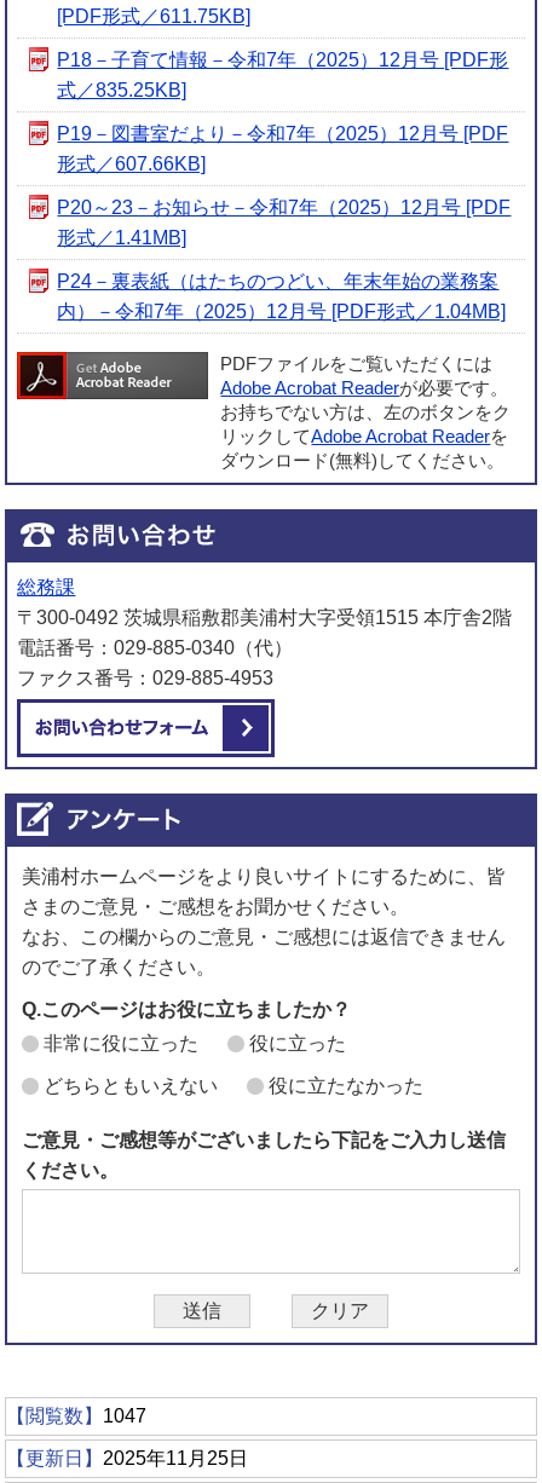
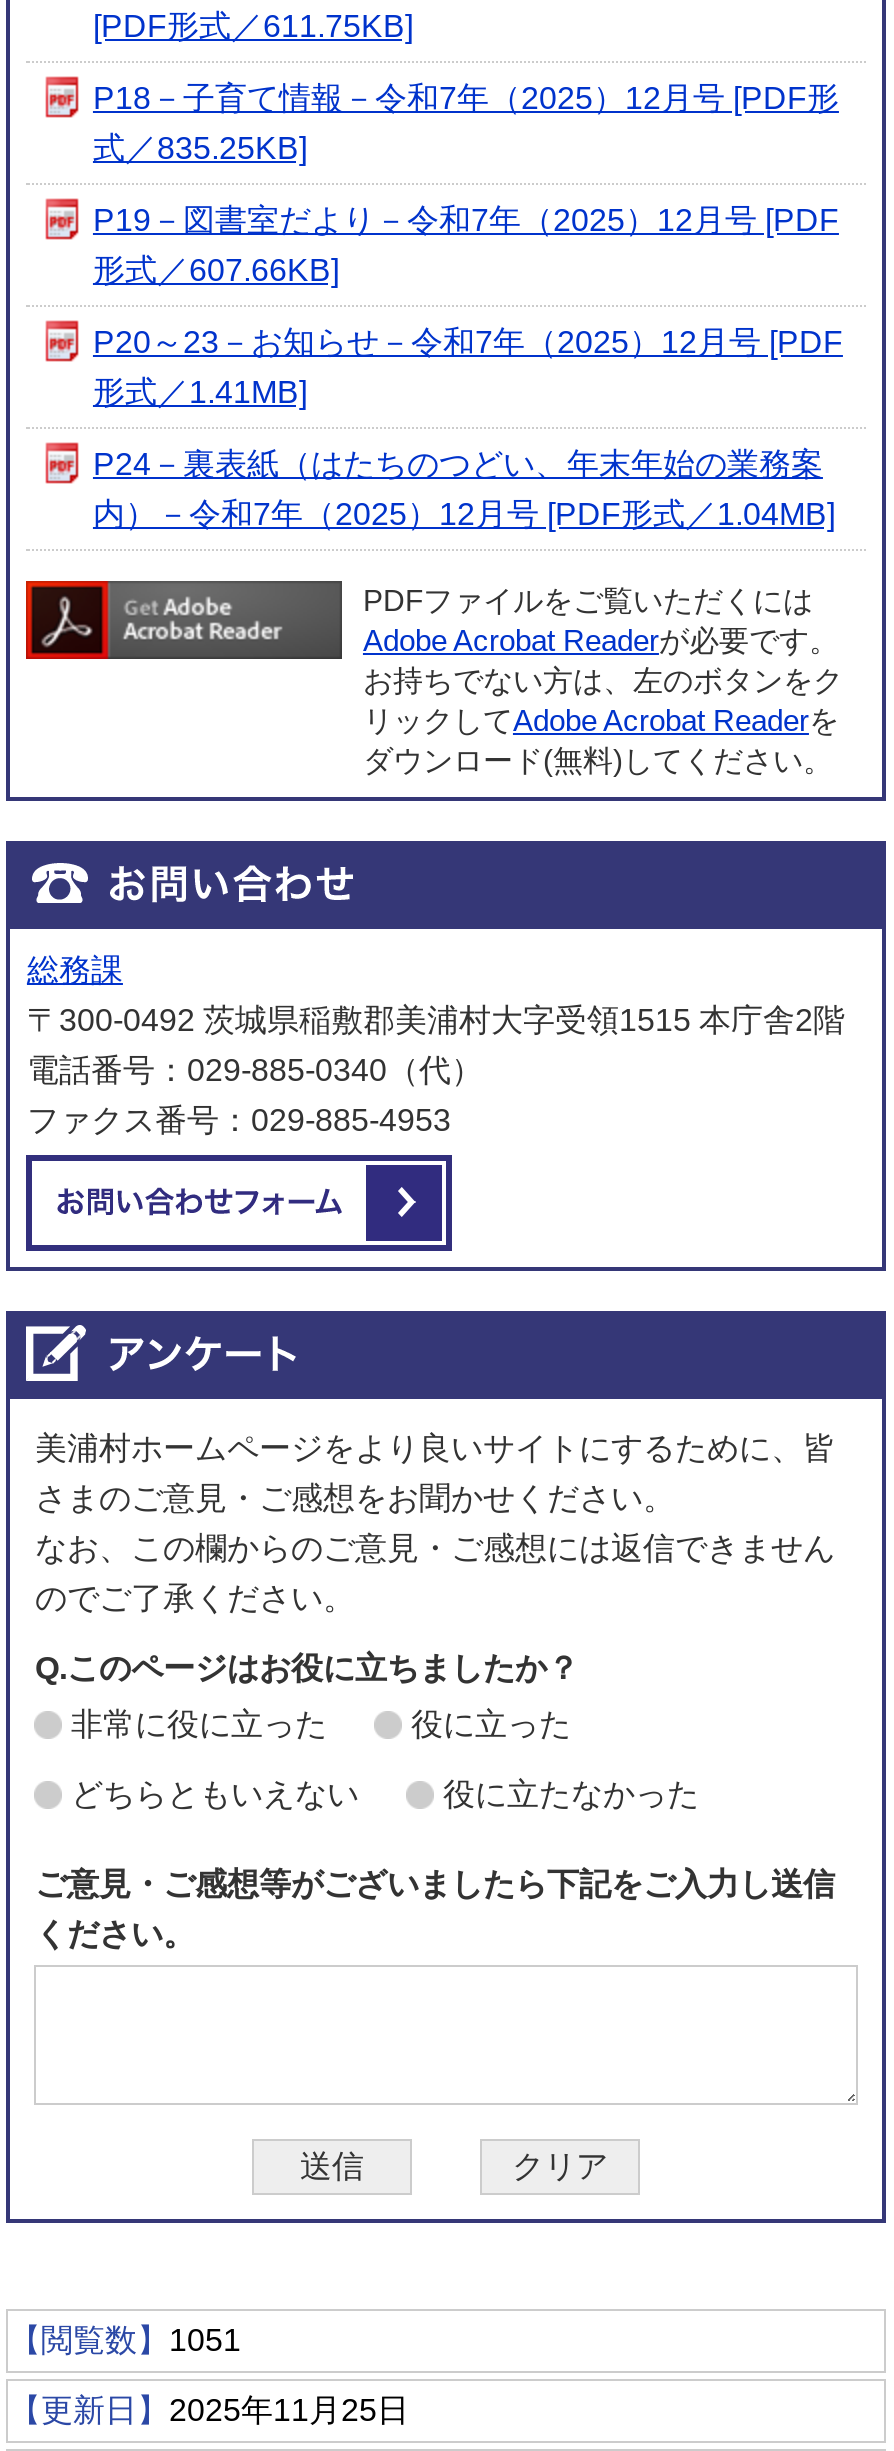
[7,1406,147,1426] 【閲覧数】1047 -> [9,2323,241,2357] 【閲覧数】1051

